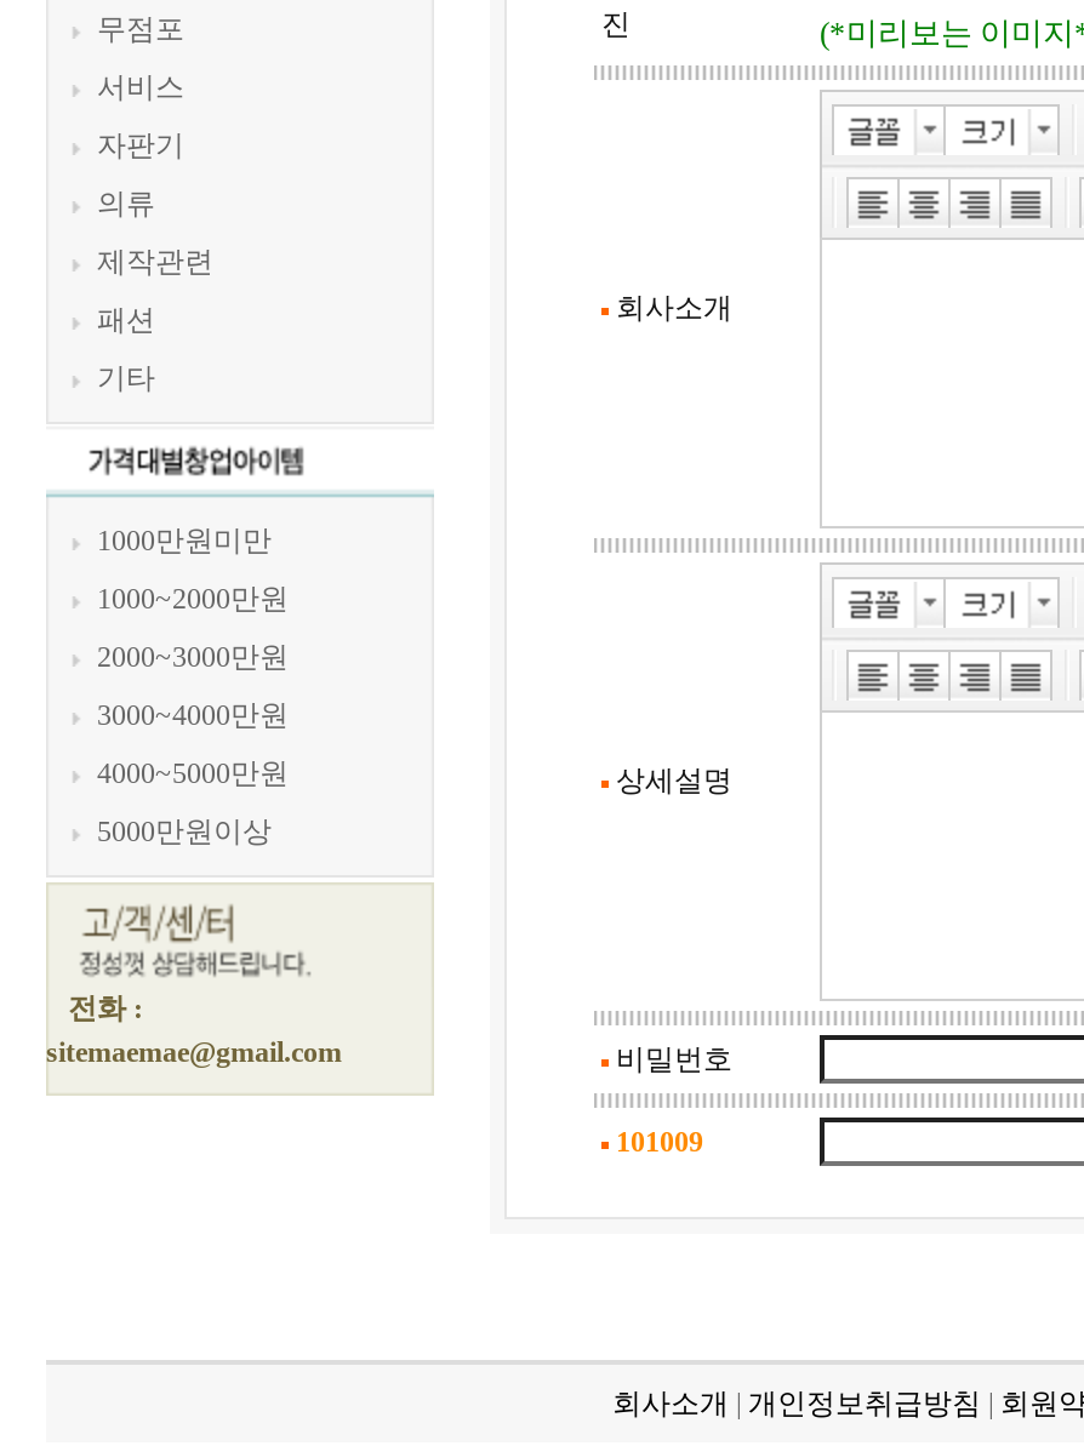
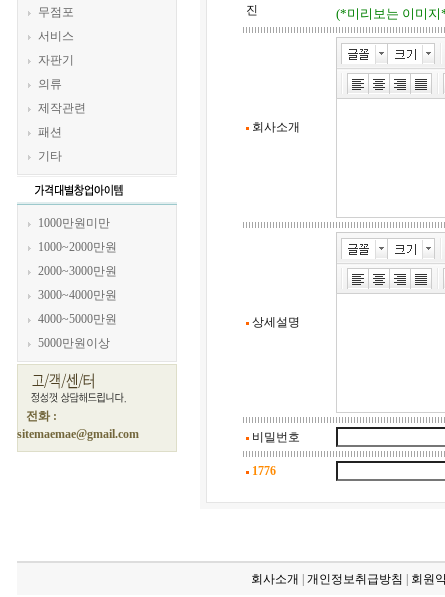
[616,1125,703,1159] 101009 -> [252,464,276,478] 1776

